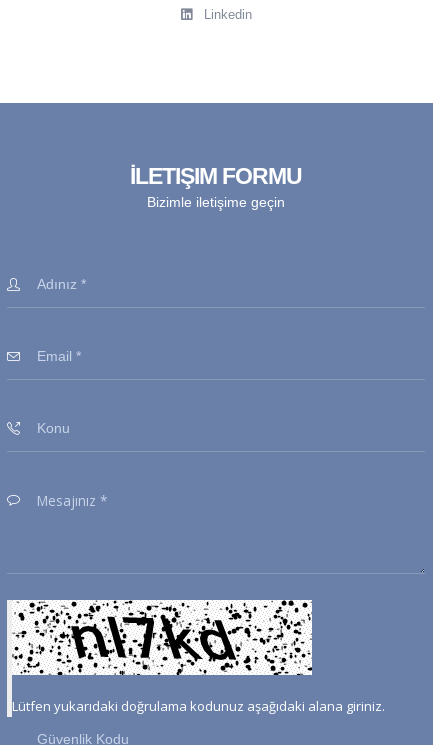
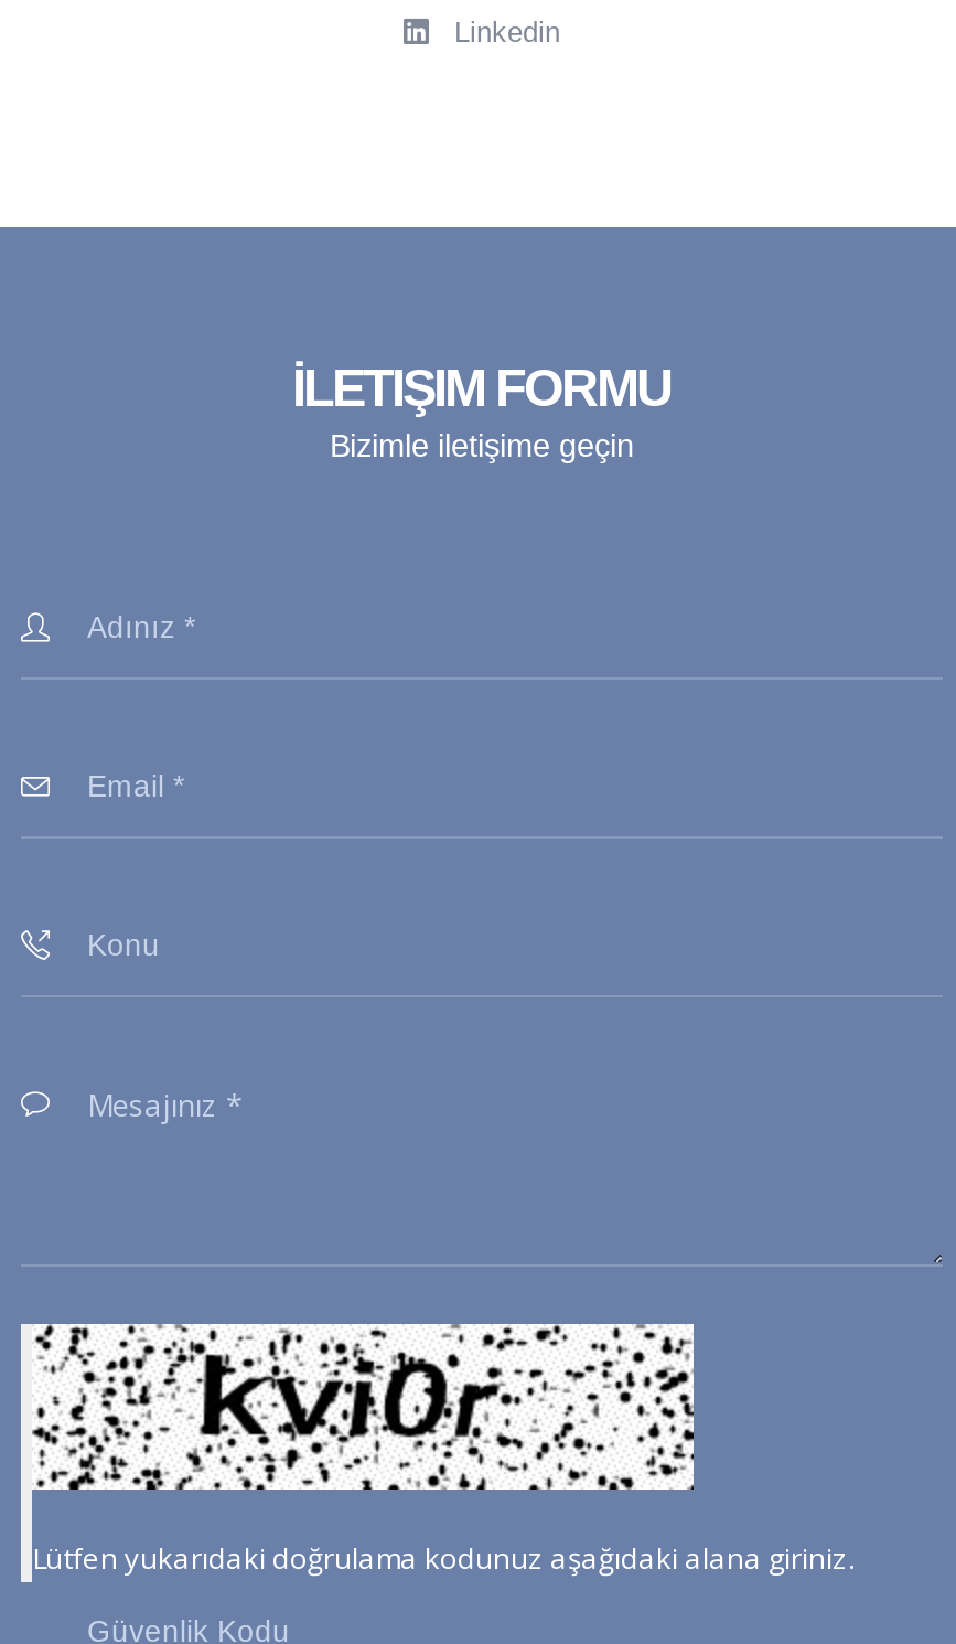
[11,600,313,676] [image] -> [30,1324,696,1492] [image]

